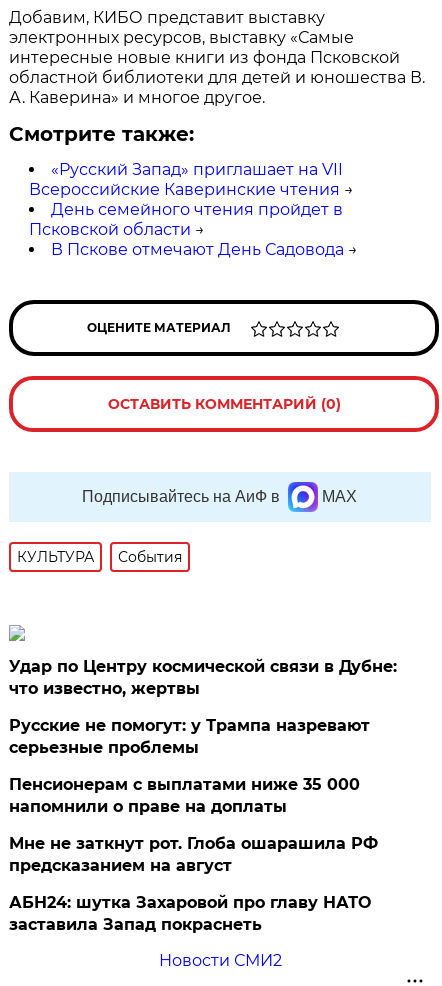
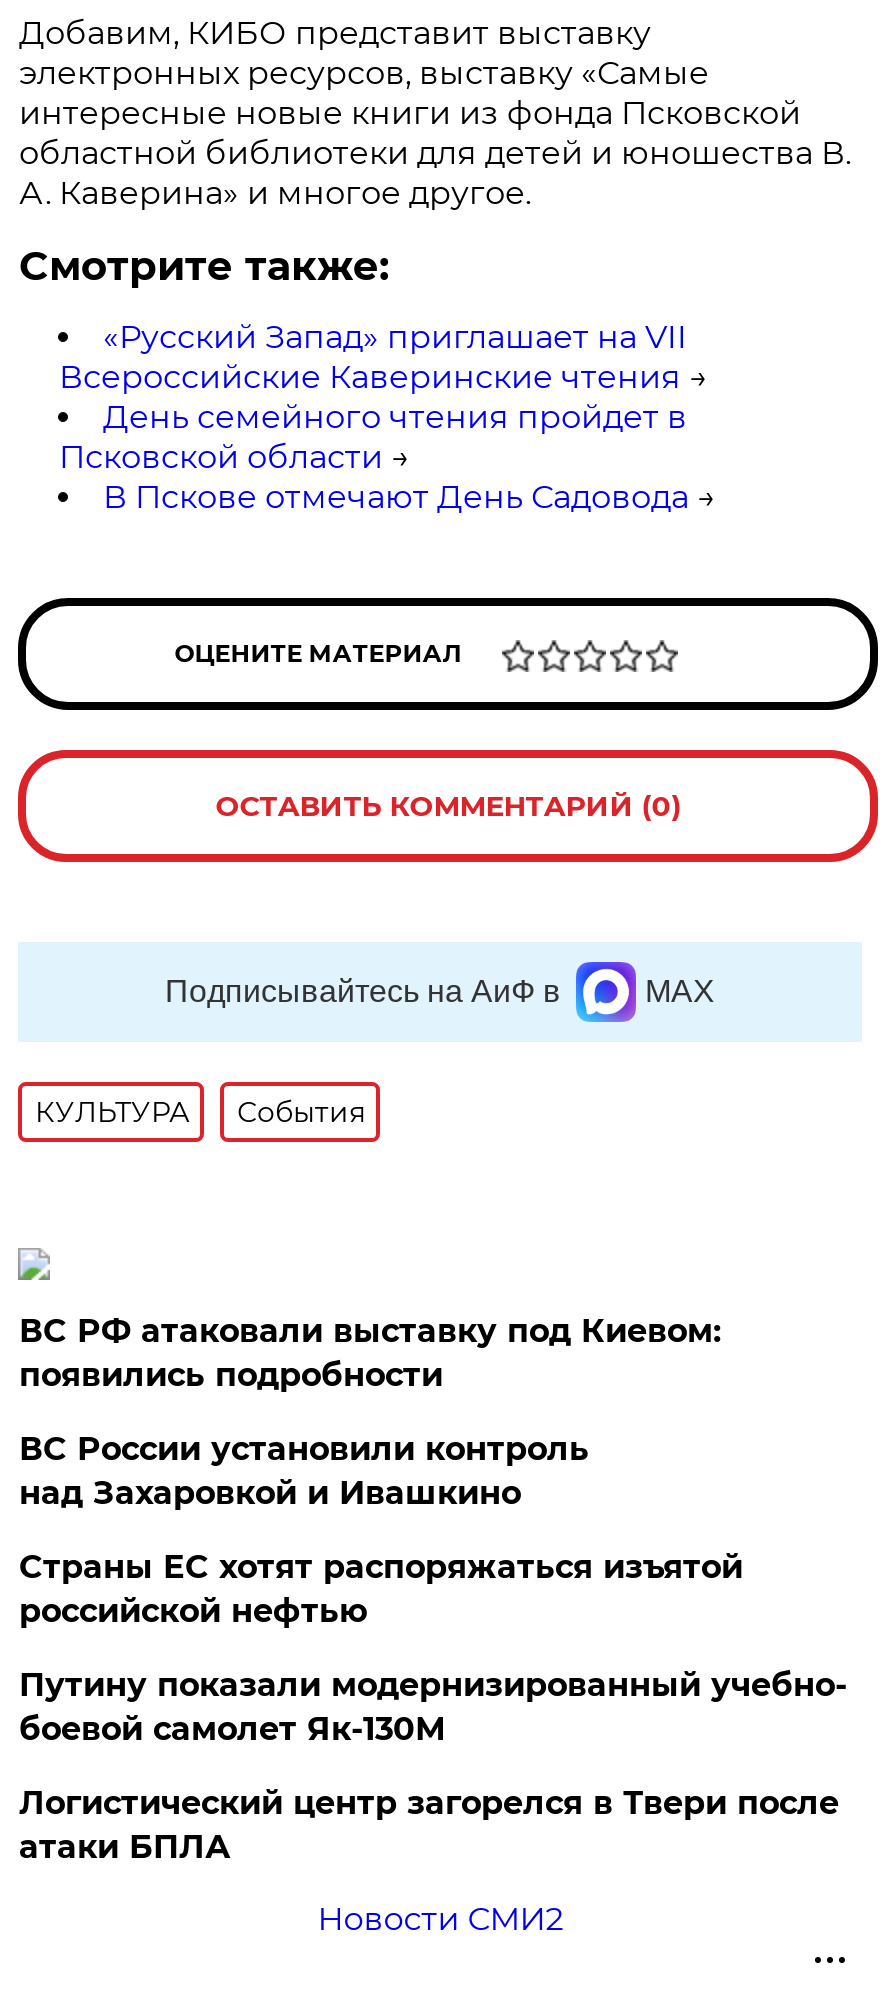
[9,657,397,698] Удар по Центру космической связи в Дубне: | что известно, жертвы -> [19,1312,721,1394] ВС РФ атаковали выставку под Киевом: | появились подробности
[9,716,370,757] Русские не помогут: у Трампа назревают | серьезные проблемы -> [19,1430,589,1512] ВС России установили контроль | над Захаровкой и Ивашкино
[9,775,360,816] Пенсионерам с выплатами ниже 35 000 | напомнили о праве на доплаты -> [19,1548,743,1630] Страны ЕС хотят распоряжаться изъятой | российской нефтью
[9,834,378,875] Мне не заткнут рот. Глоба ошарашила РФ | предсказанием на август -> [19,1666,847,1748] Путину показали модернизированный учебно- | боевой самолет Як-130М
[9,893,371,934] АБН24: шутка Захаровой про главу НАТО | заставила Запад покраснеть -> [19,1784,839,1866] Логистический центр загорелся в Твери после | атаки БПЛА

